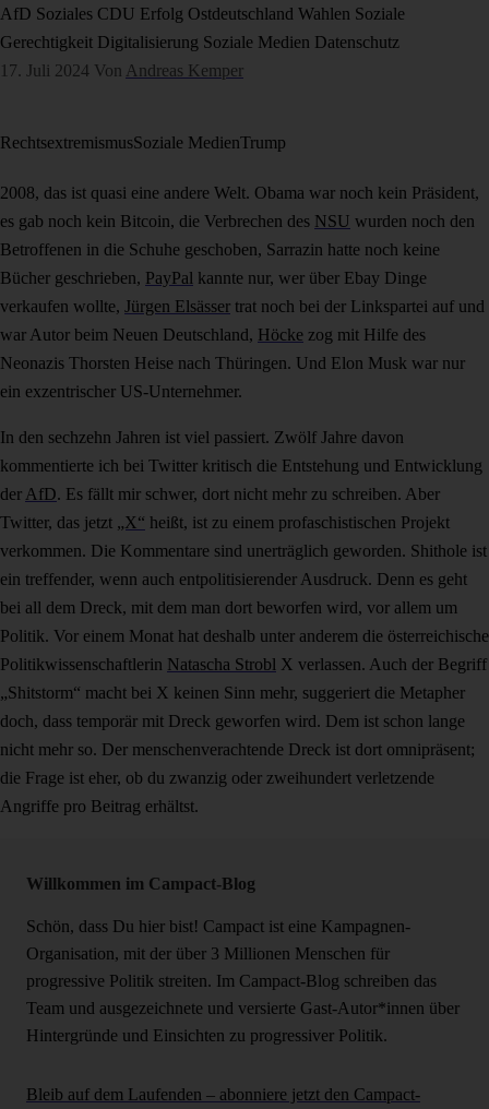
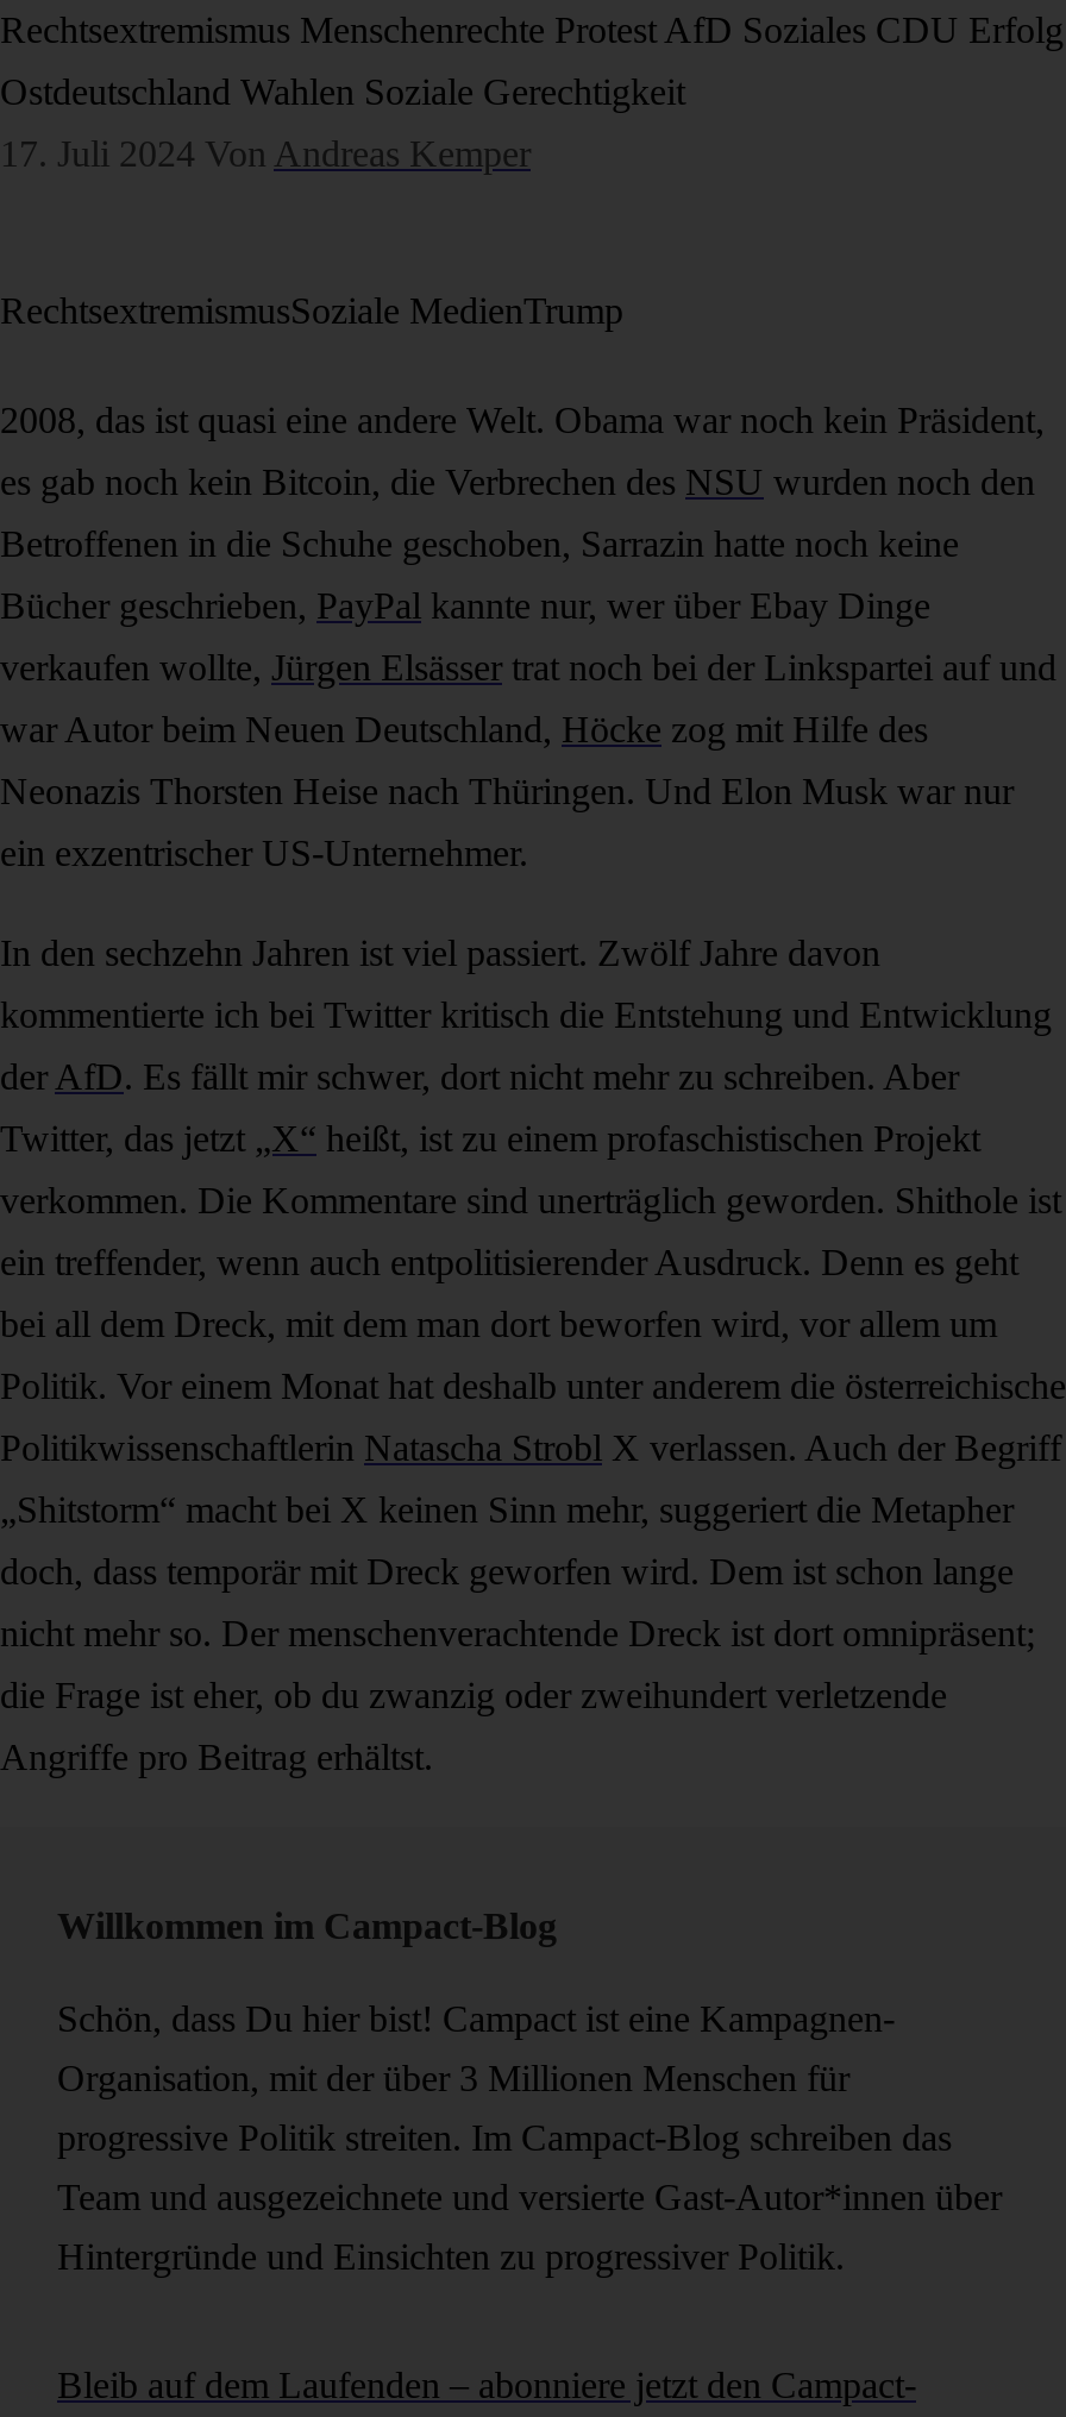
[0,4,405,23] AfD Soziales CDU Erfolg Ostdeutschland Wahlen Soziale -> [0,10,1064,50] Rechtsextremismus Menschenrechte Protest AfD Soziales CDU Erfolg
[0,33,399,51] Gerechtigkeit Digitalisierung Soziale Medien Datenschutz -> [0,71,685,112] Ostdeutschland Wahlen Soziale Gerechtigkeit

